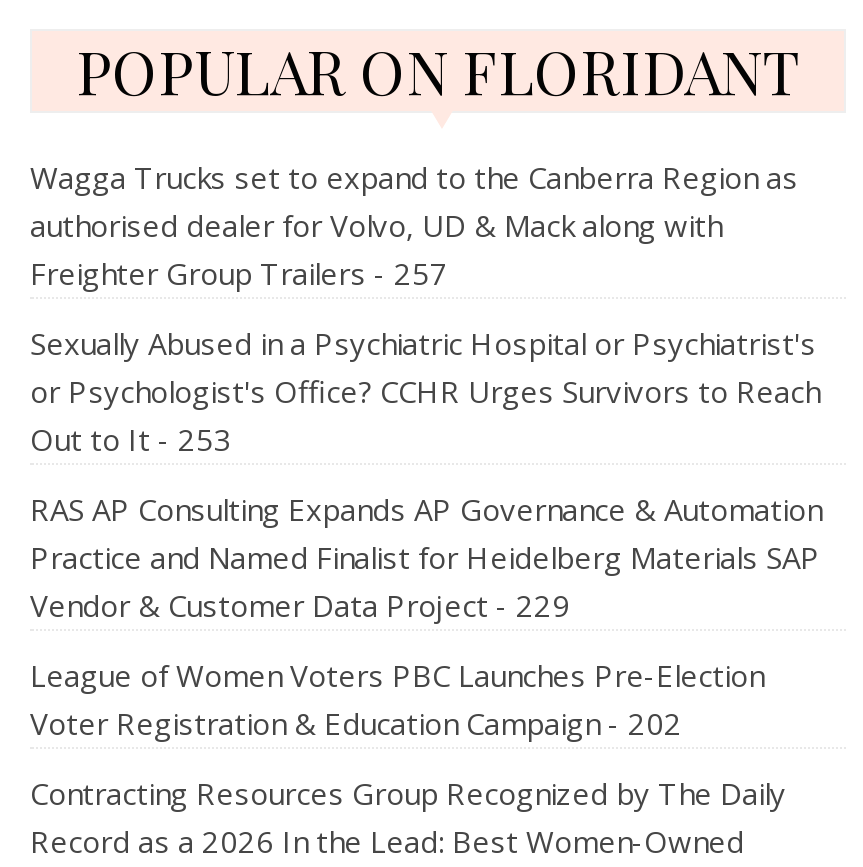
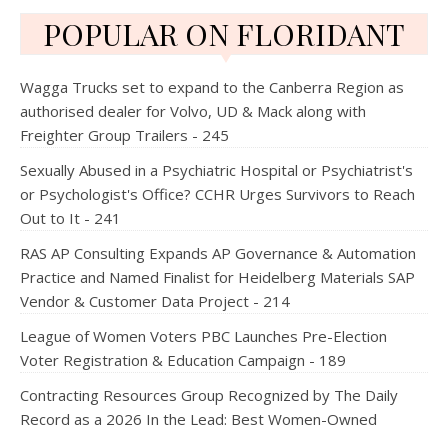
[30,253,448,293] Freighter Group Trailers - 257 -> [20,125,229,145] Freighter Group Trailers - 245
[30,419,232,459] Out to It - 253 -> [20,208,121,228] Out to It - 241
[30,585,570,625] Vendor & Customer Data Project - 229 -> [20,291,290,311] Vendor & Customer Data Project - 214
[30,703,682,743] Voter Registration & Education Campaign - 202 -> [20,350,346,370] Voter Registration & Education Campaign - 189

